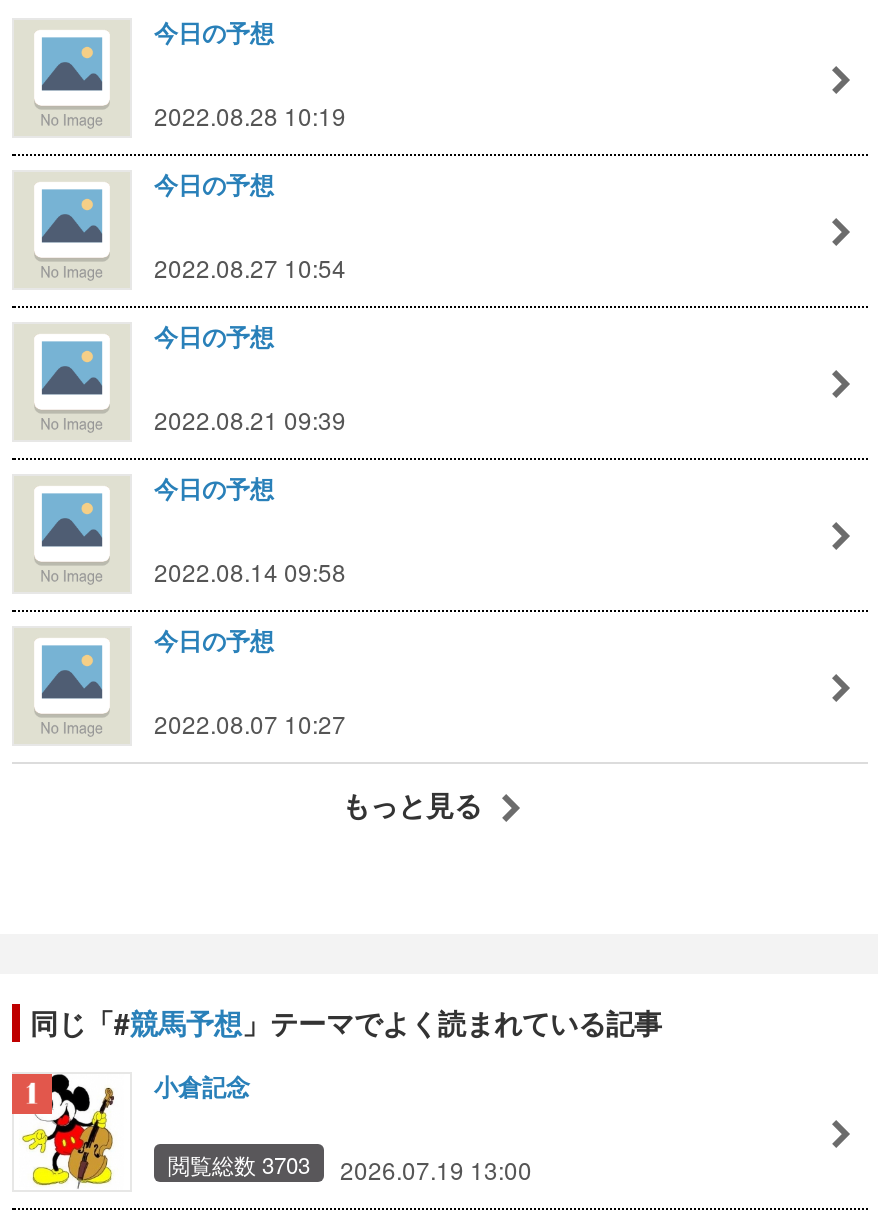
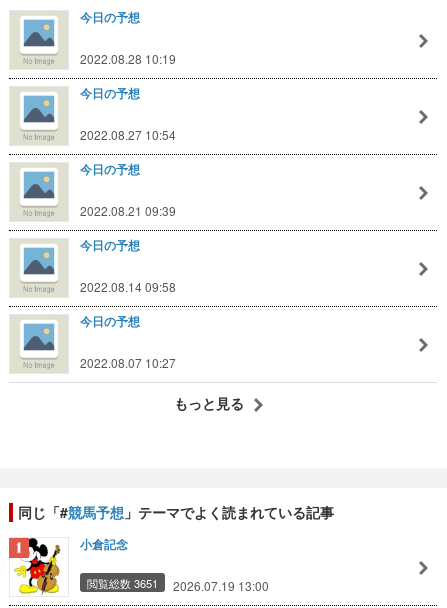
[168,1148,532,1186] 閲覧総数 3703 2026.07.19 13:00 -> [87,575,269,594] 閲覧総数 3651 2026.07.19 13:00

